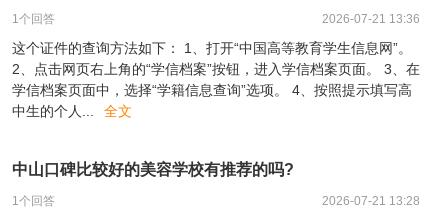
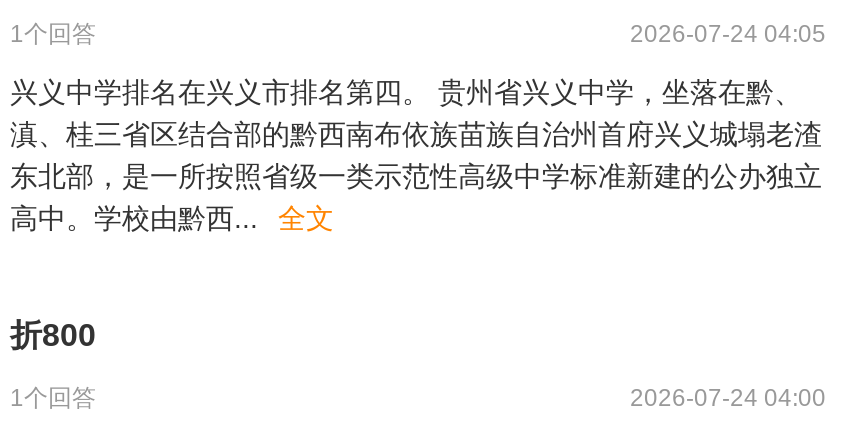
[322,12,420,26] 2026-07-21 13:36 -> [630,20,826,48] 2026-07-24 04:05
[12,40,420,119] 这个证件的查询方法如下： 1、打开“中国高等教育学生信息网”。 | 2、点击网页右上角的“学信档案”按钮，进入学信档案页面。 3、在 | 学信档案页面中，选择“学籍信息查询”选项。 4、按照提示填写高 | 中生的个人... -> [10,76,822,234] 兴义中学排名在兴义市排名第四。 贵州省兴义中学，坐落在黔、 | 滇、桂三省区结合部的黔西南布依族苗族自治州首府兴义城塌老渣 | 东北部，是一所按照省级一类示范性高级中学标准新建的公办独立 | 高中。学校由黔西...
[12,161,294,178] 中山口碑比较好的美容学校有推荐的吗? -> [10,318,96,352] 折800
[322,194,420,208] 2026-07-21 13:28 -> [630,384,826,412] 2026-07-24 04:00

